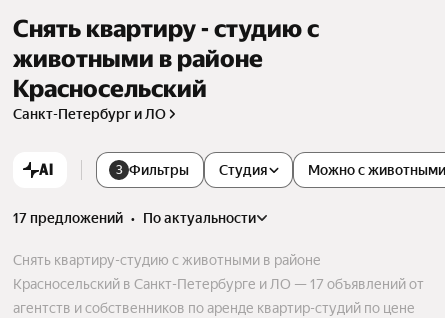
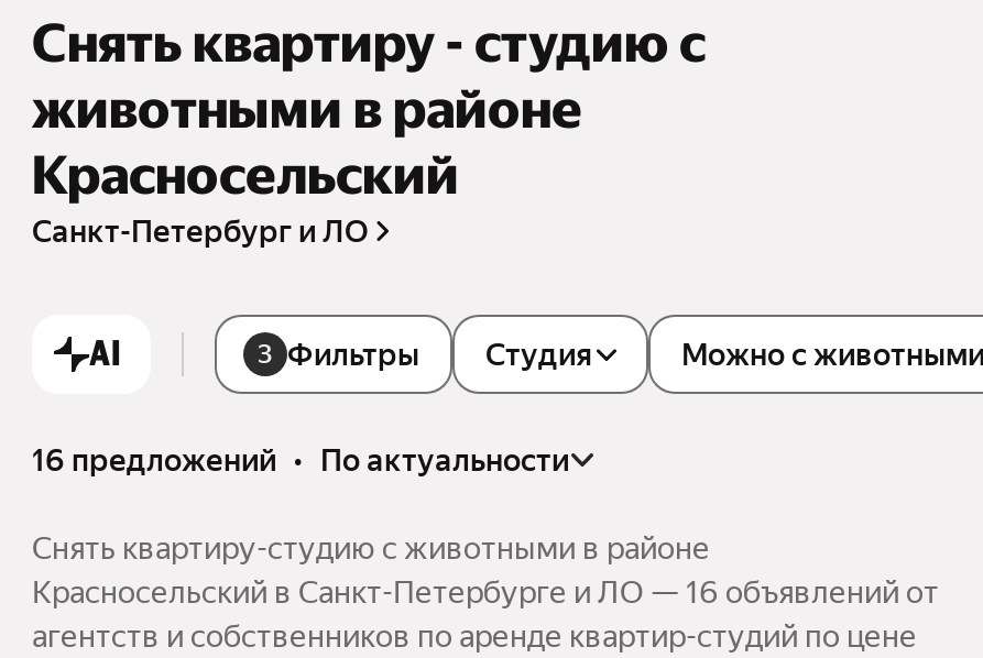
[13,210,256,226] 17 предложений • по актуальности -> [32,442,569,477] 16 предложений • по актуальности
[13,276,424,292] Красносельский в Санкт-Петербурге и ЛО — 17 объявлений от -> [32,574,939,609] Красносельский в Санкт-Петербурге и ЛО — 16 объявлений от

